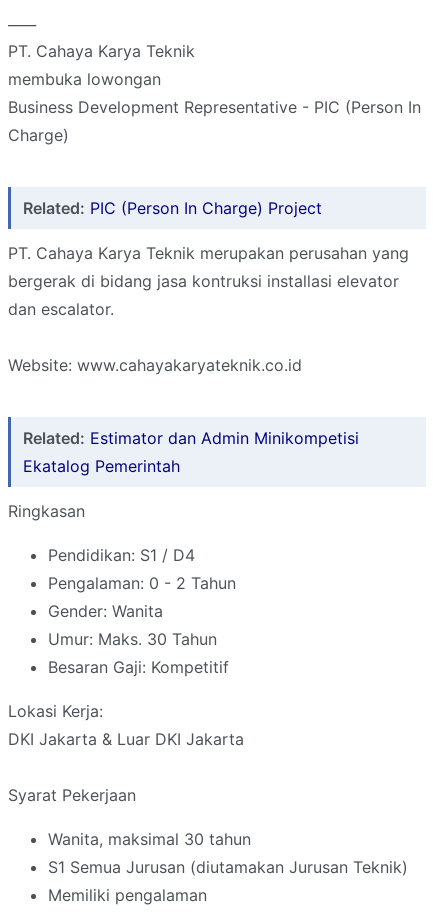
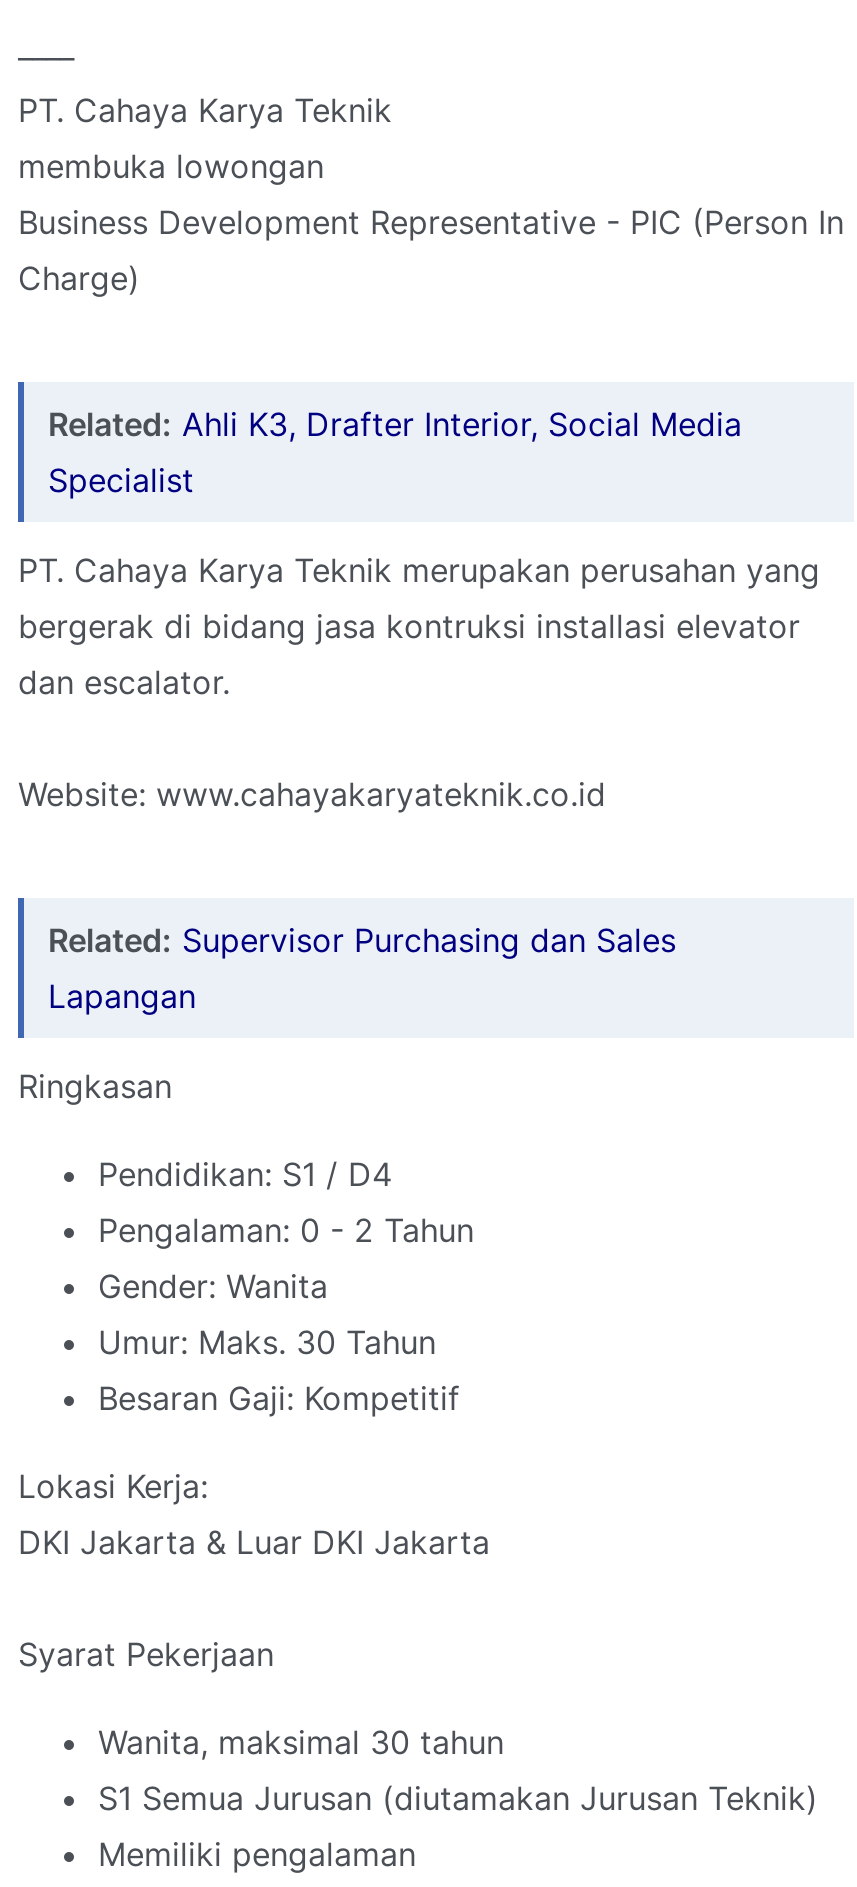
[23,198,322,218] Related: PIC (Person In Charge) Project -> [48,405,742,501] Related: Ahli K3, Drafter Interior, Social Media | Specialist
[23,428,359,476] Related: Estimator dan Admin Minikompetisi | Ekatalog Pemerintah -> [48,921,676,1017] Related: Supervisor Purchasing dan Sales | Lapangan

